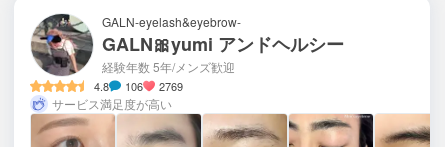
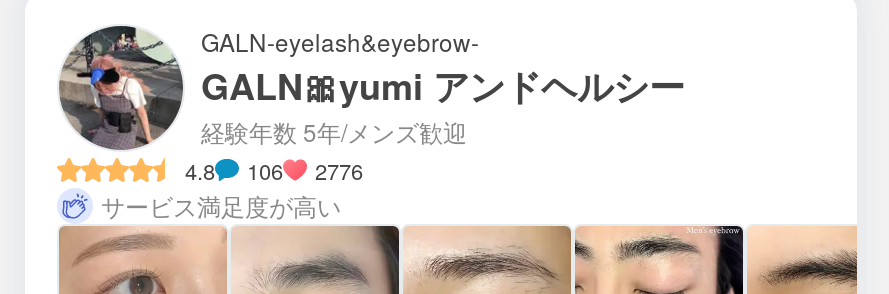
[94,78,183,94] 4.8 106 2769 -> [185,155,363,187] 4.8 106 2776

